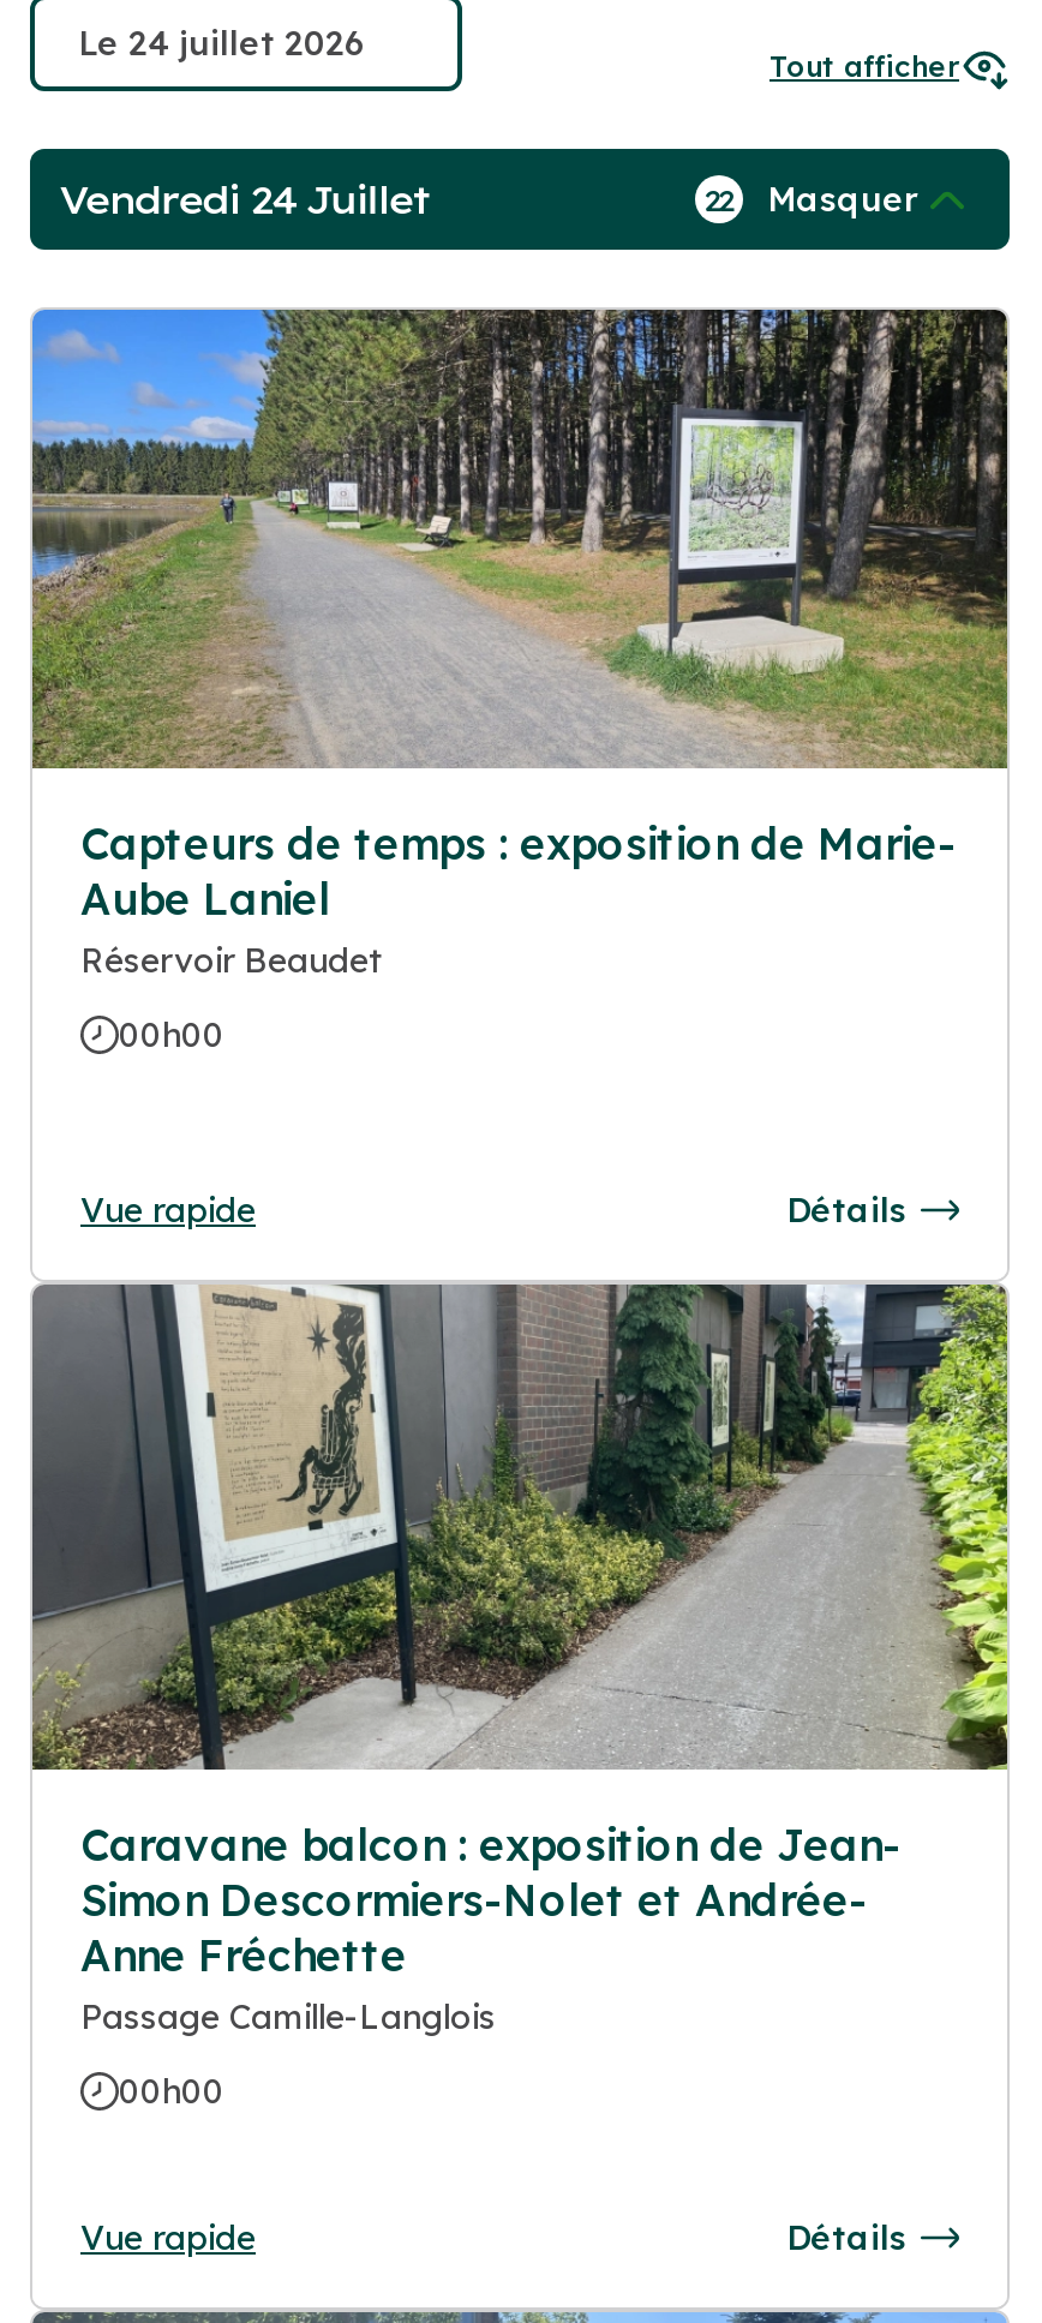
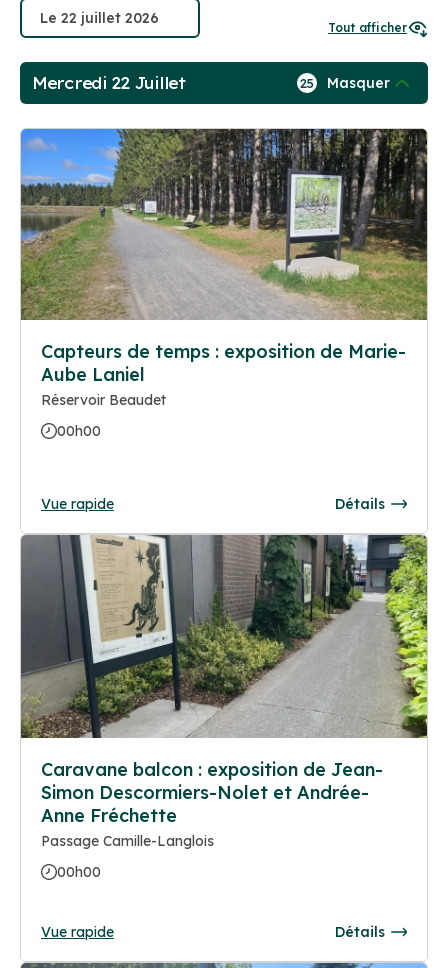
[59,176,430,224] Vendredi 24 Juillet -> [32,73,186,93] Mercredi 22 Juillet
[704,178,918,221] 22 Masquer -> [300,74,390,92] 25 Masquer

